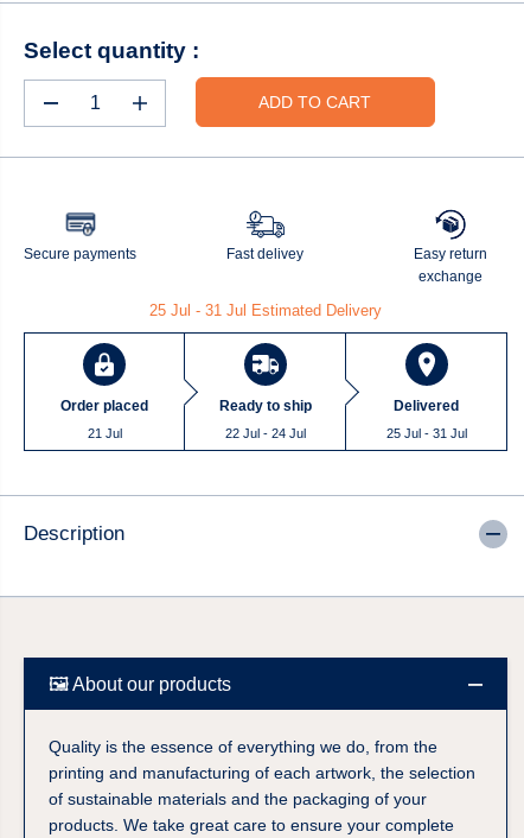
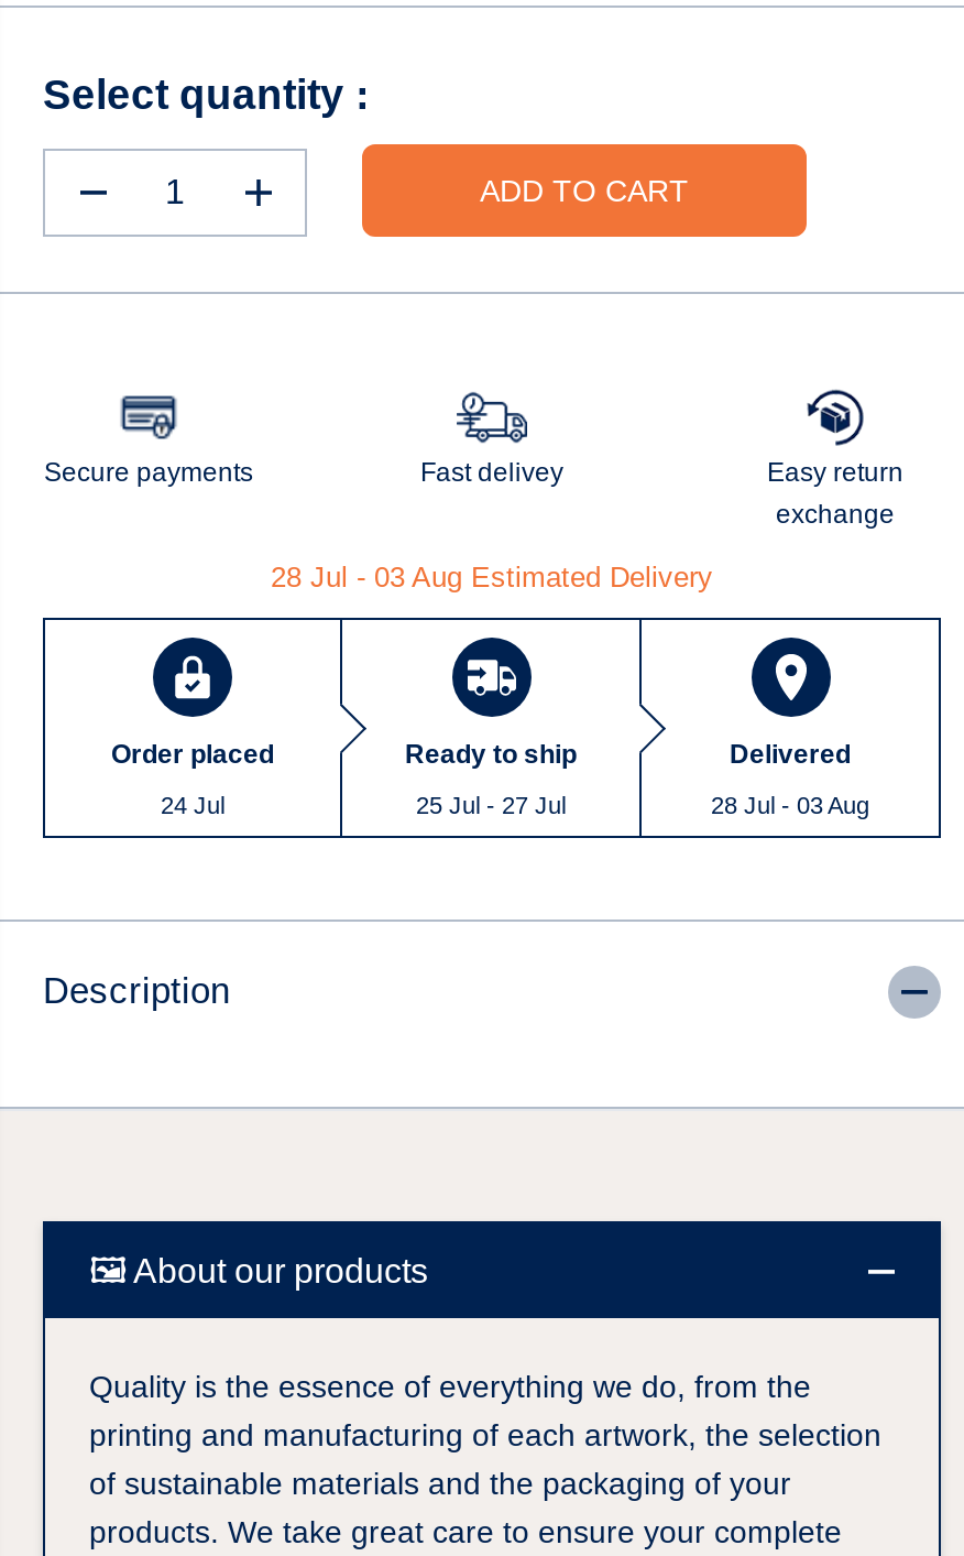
[149,302,382,320] 25 Jul - 31 Jul Estimated Delivery -> [271,561,713,594] 28 Jul - 03 Aug Estimated Delivery
[87,426,122,441] 21 Jul -> [161,792,224,819] 24 Jul
[225,426,305,441] 22 Jul - 24 Jul -> [416,792,566,819] 25 Jul - 27 Jul
[386,426,467,441] 25 Jul - 31 Jul -> [711,792,869,819] 28 Jul - 03 Aug

